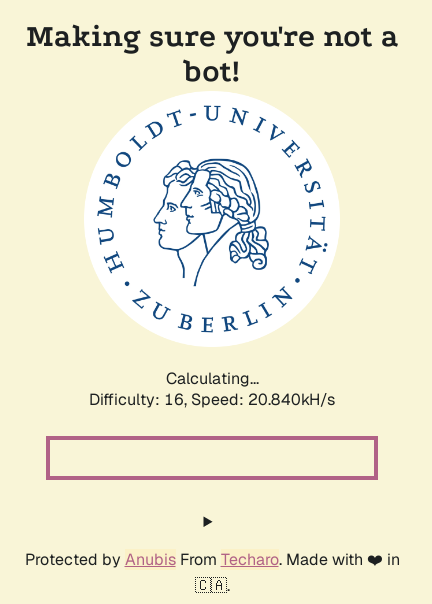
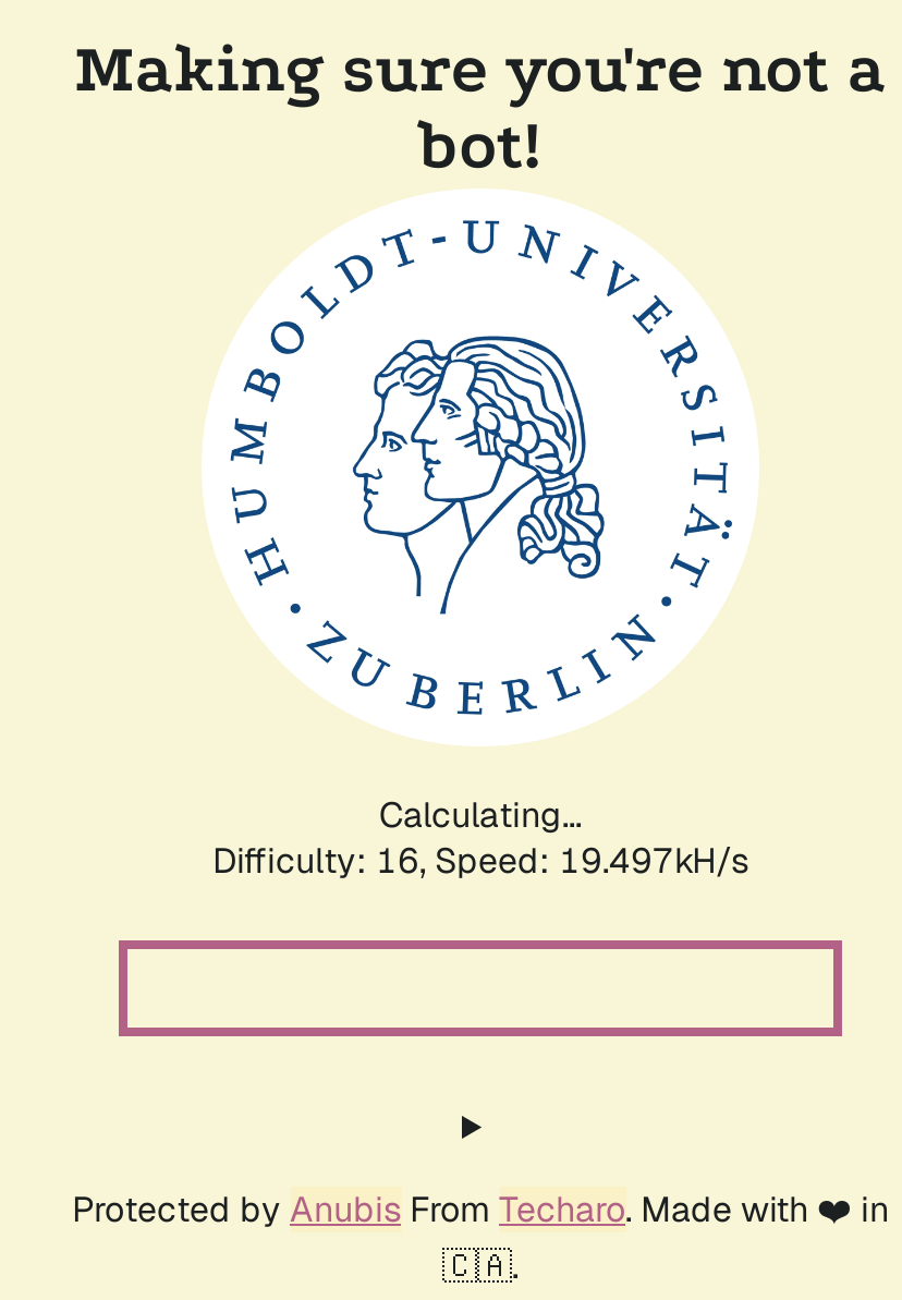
[89,389,335,410] Difficulty: 16, Speed: 20.840kH/s -> [212,838,748,884] Difficulty: 16, Speed: 19.497kH/s

